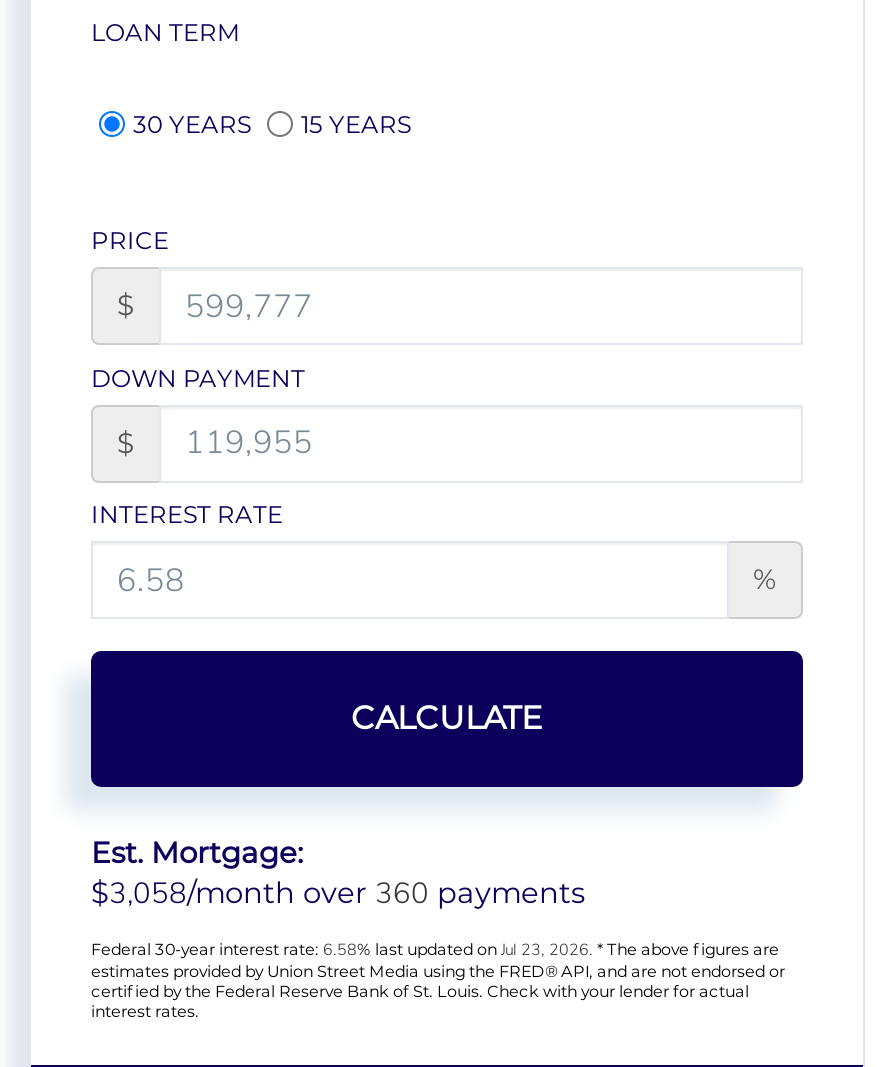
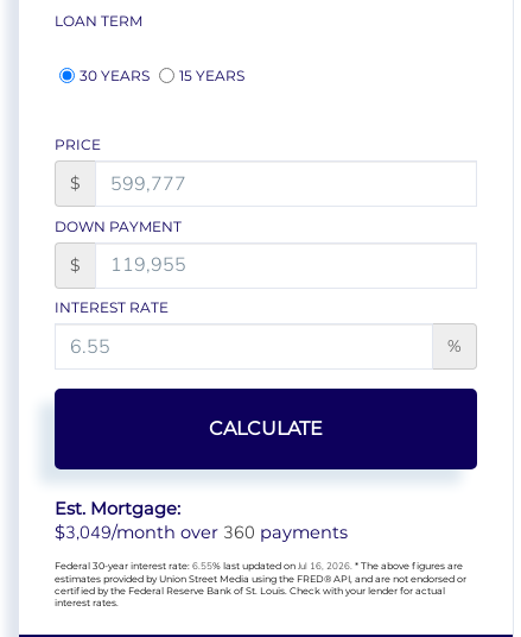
[91,874,585,914] $3,058/month over 360 payments -> [55,521,348,545] $3,049/month over 360 payments
[91,940,779,962] Federal 30-year interest rate: 6.58% last updated on Jul 23, 2026. * The above figures are -> [55,560,463,573] Federal 30-year interest rate: 6.55% last updated on Jul 16, 2026. * The above figures are

